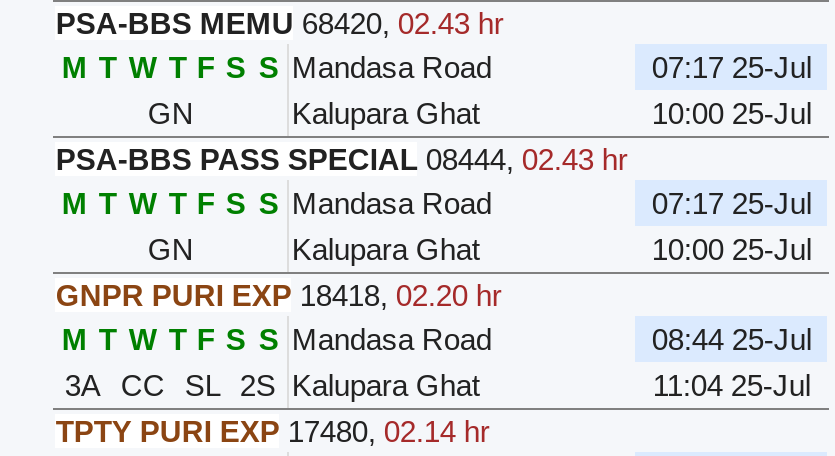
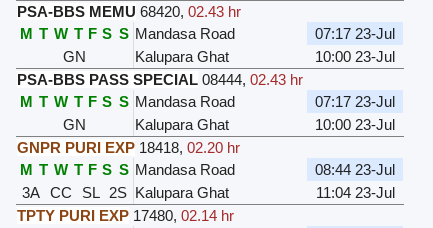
[652,51,812,85] 07:17 25-Jul -> [315,25,395,42] 07:17 23-Jul
[652,97,812,131] 10:00 25-Jul -> [315,48,395,65] 10:00 23-Jul
[652,187,812,221] 07:17 25-Jul -> [315,93,395,110] 07:17 23-Jul
[652,233,812,267] 10:00 25-Jul -> [315,116,395,133] 10:00 23-Jul
[652,323,812,357] 08:44 25-Jul -> [315,161,395,178] 08:44 23-Jul
[653,369,811,403] 11:04 25-Jul -> [316,184,395,201] 11:04 23-Jul

